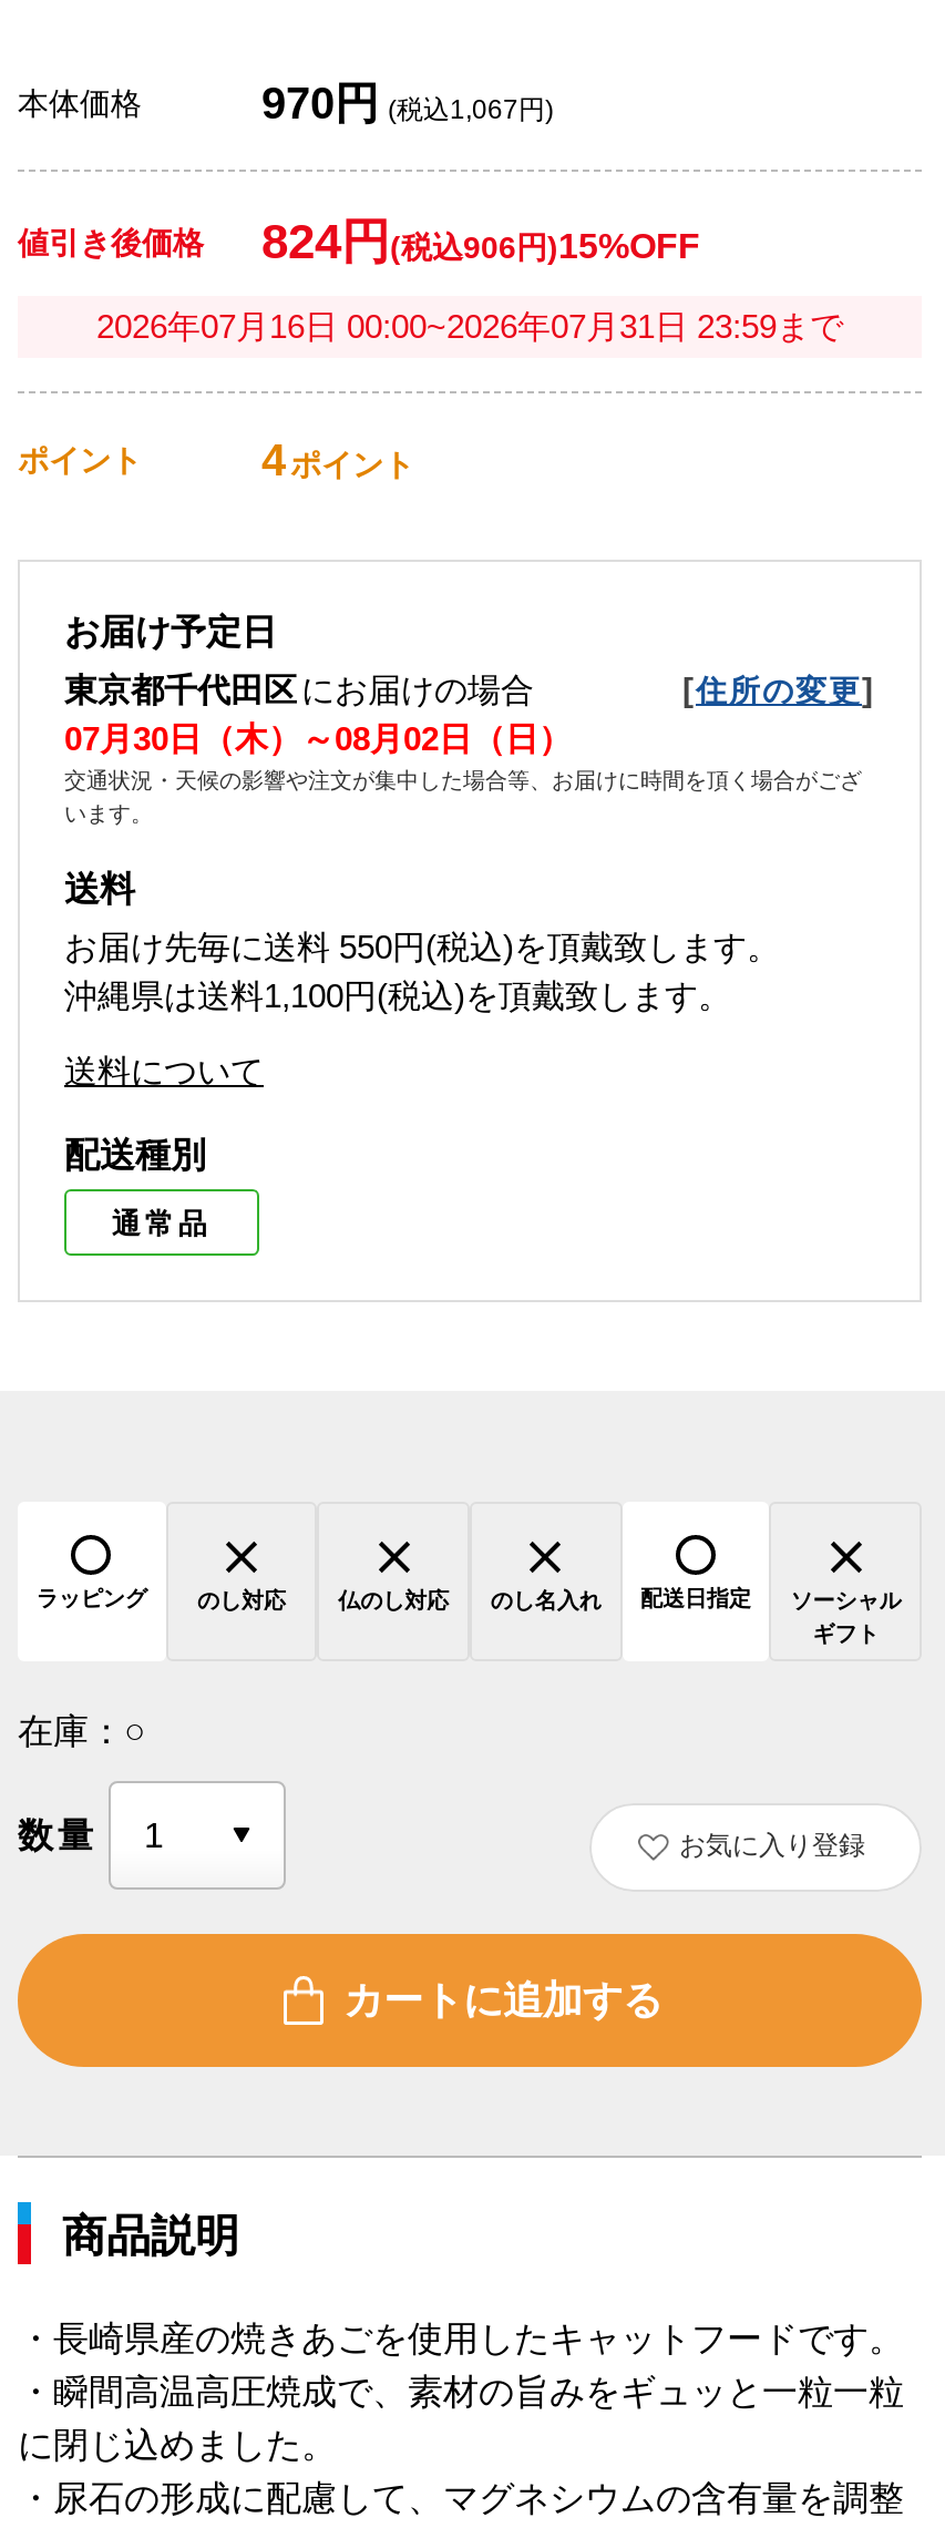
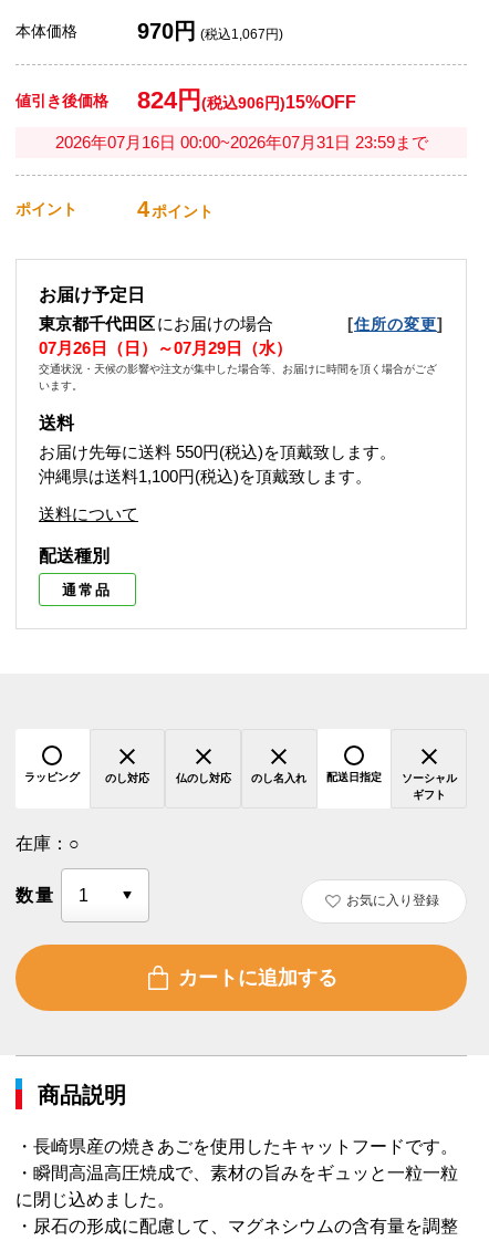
[64,720,572,758] 07月30日（木）～08月02日（日） -> [39,339,292,358] 07月26日（日）～07月29日（水）

